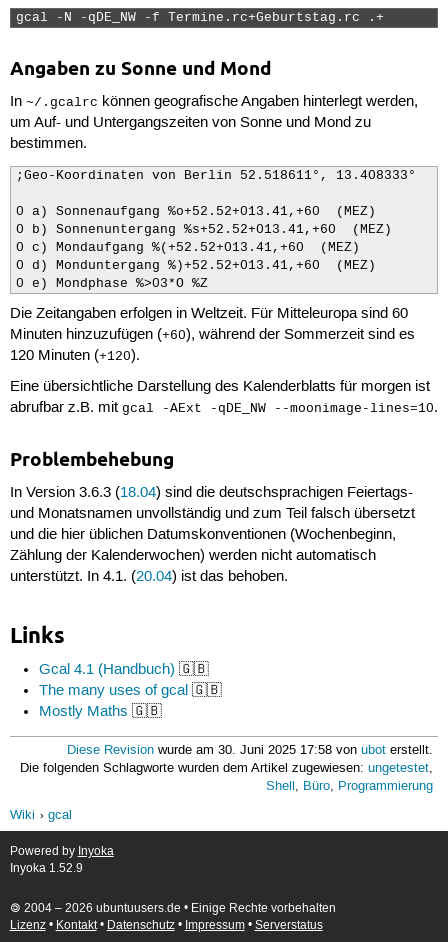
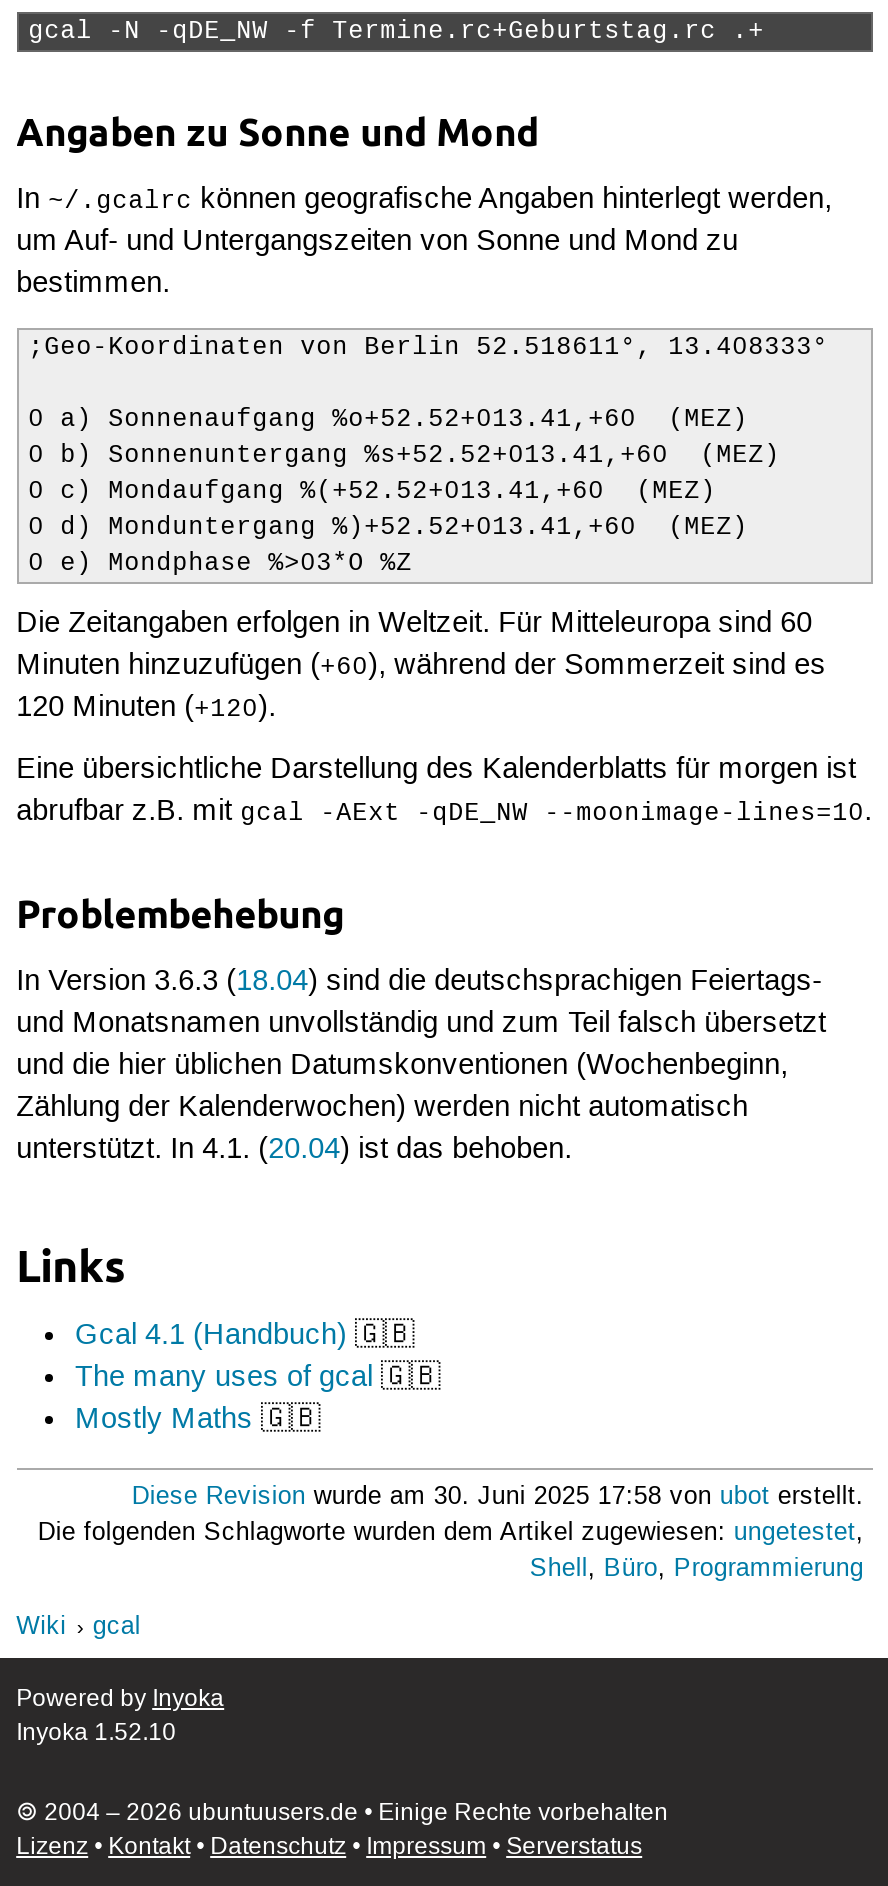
[10,861,83,876] Inyoka 1.52.9 -> [16,1718,176,1748] Inyoka 1.52.10

